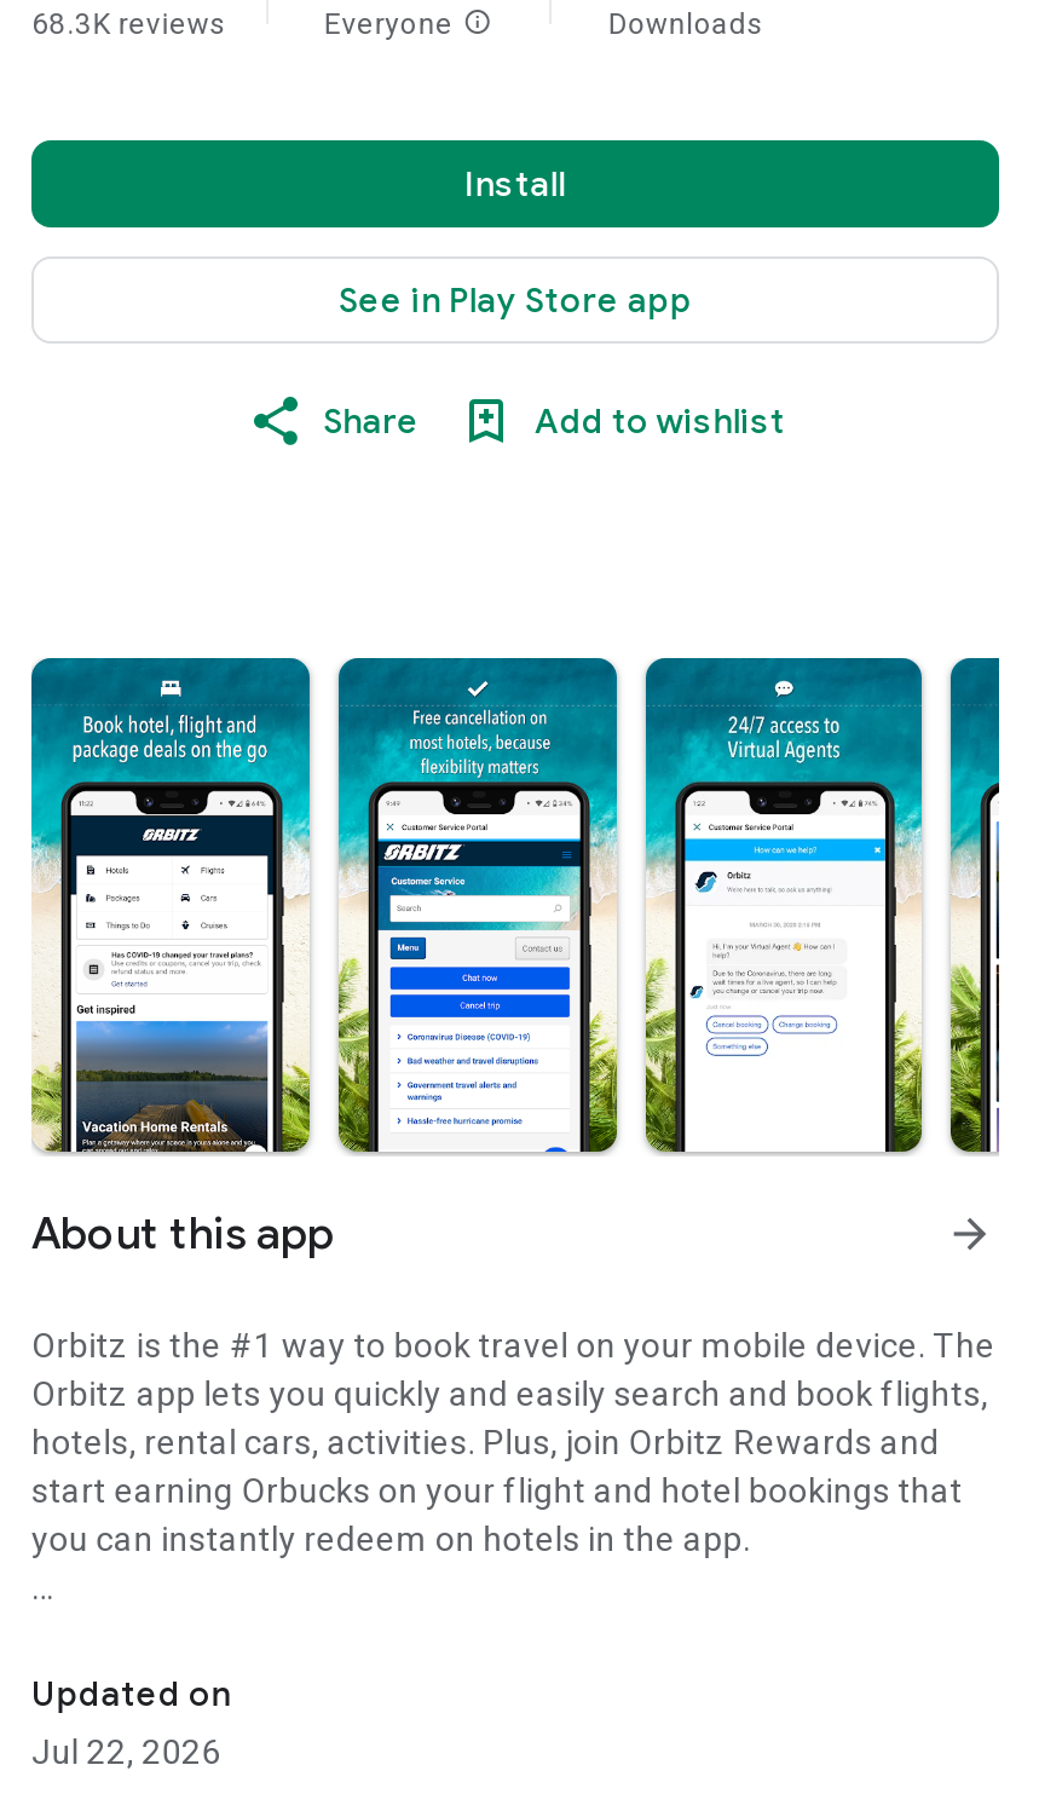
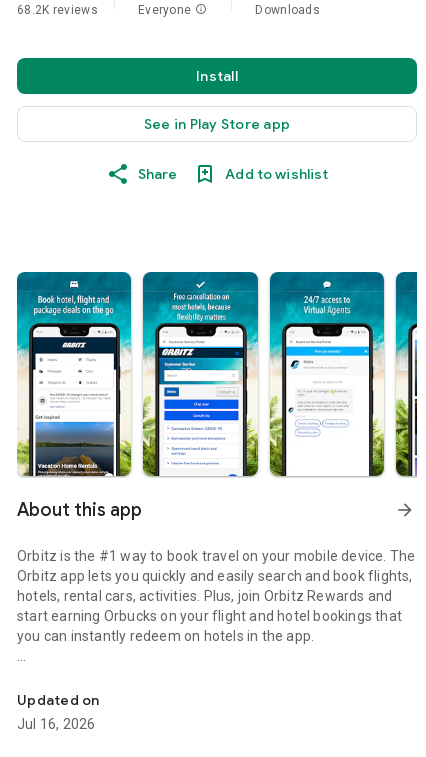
[31,7,227,41] 68.3K reviews -> [17,3,98,17] 68.2K reviews
[31,1732,221,1771] Jul 22, 2026 -> [17,716,95,732] Jul 16, 2026

